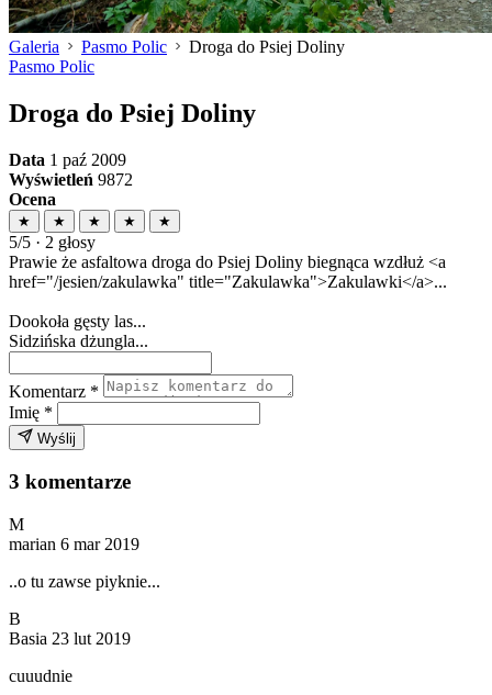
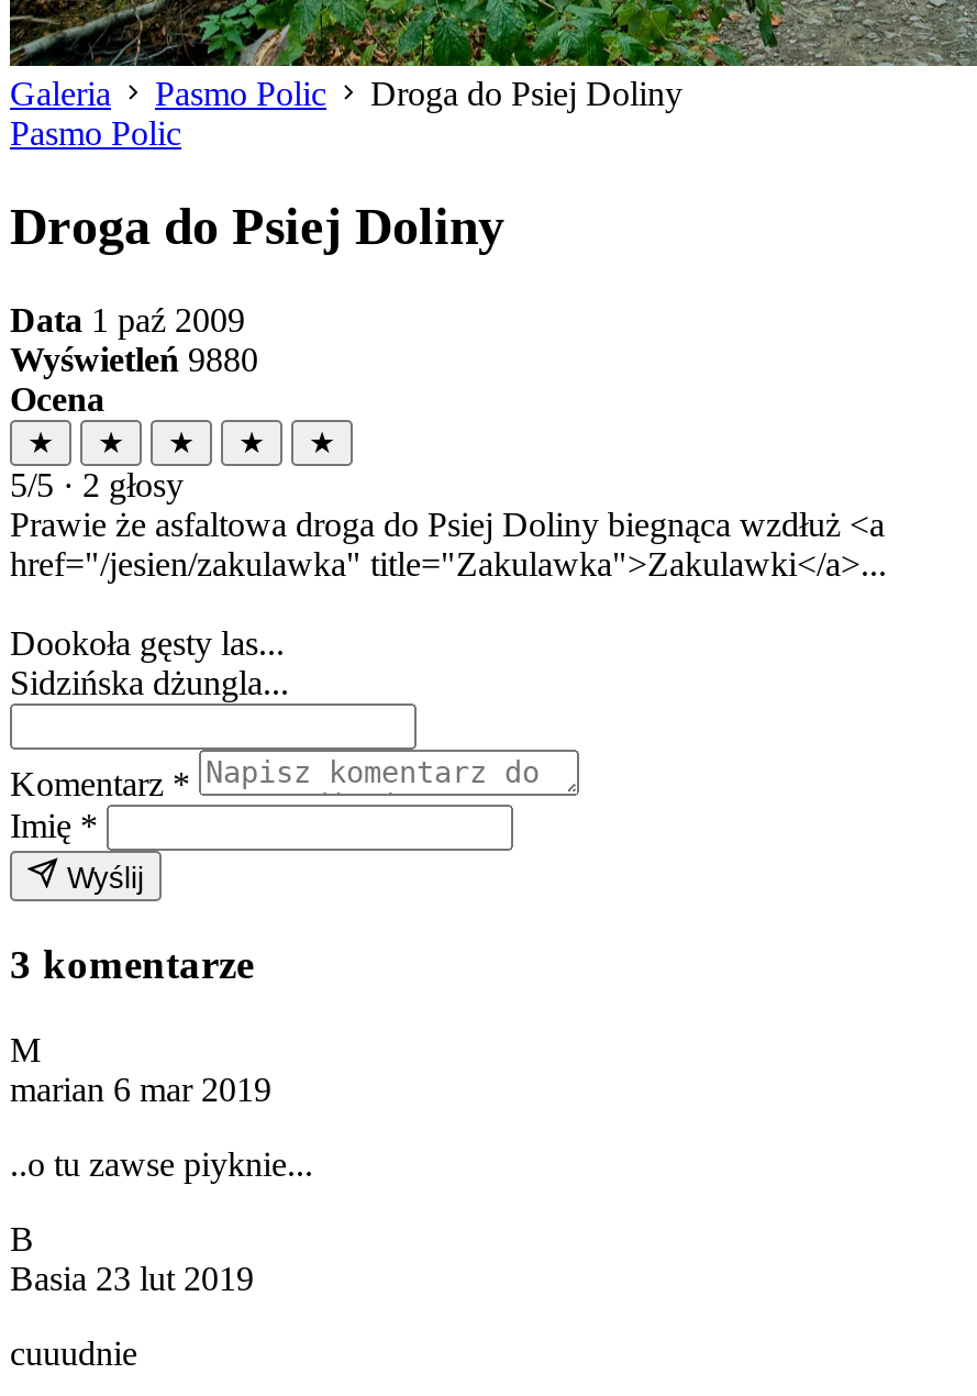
[9,170,133,188] Wyświetleń 9872 -> [10,340,258,377] Wyświetleń 9880

